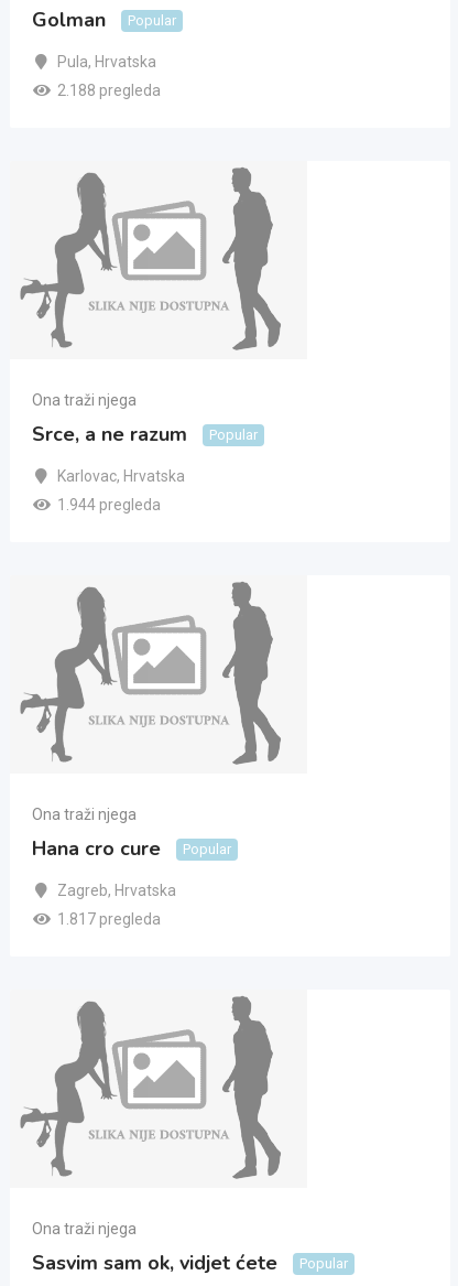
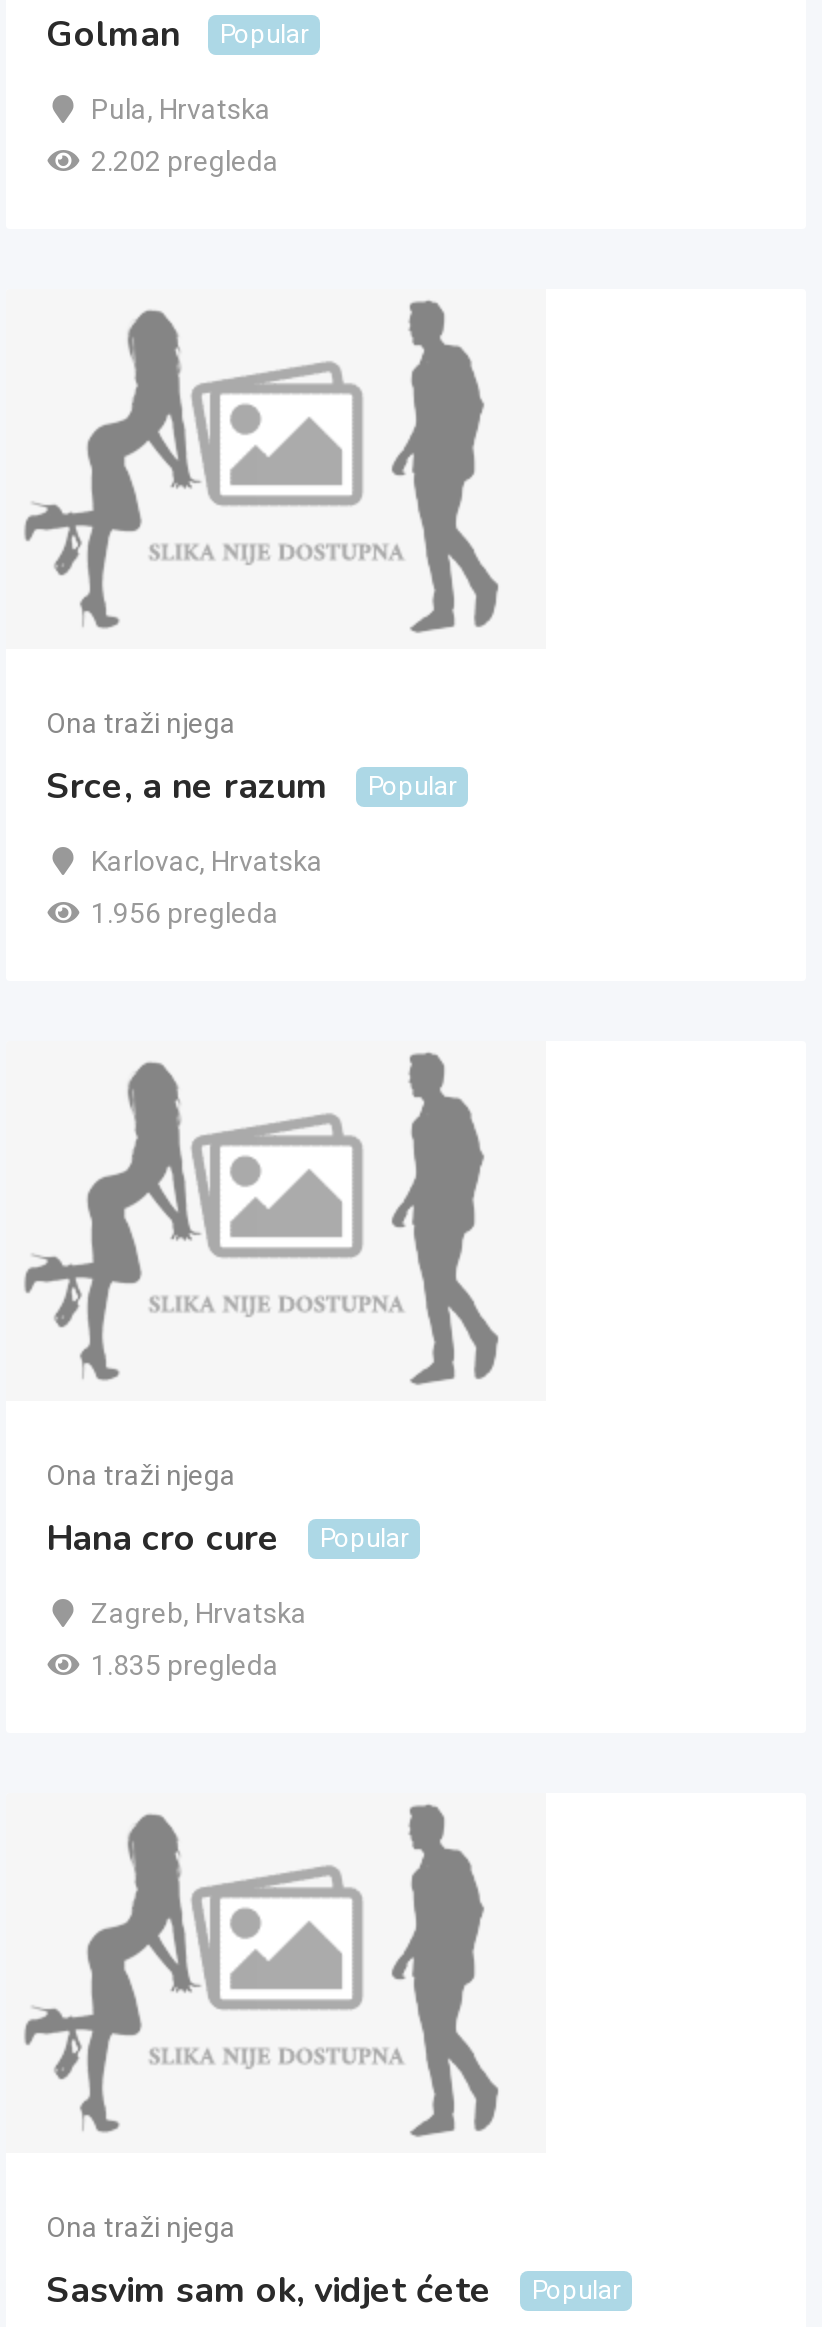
[57,82,160,99] 2.188 pregleda -> [91,145,279,177] 2.202 pregleda
[57,496,160,514] 1.944 pregleda -> [91,897,279,929] 1.956 pregleda
[57,910,160,928] 1.817 pregleda -> [91,1649,279,1681] 1.835 pregleda

